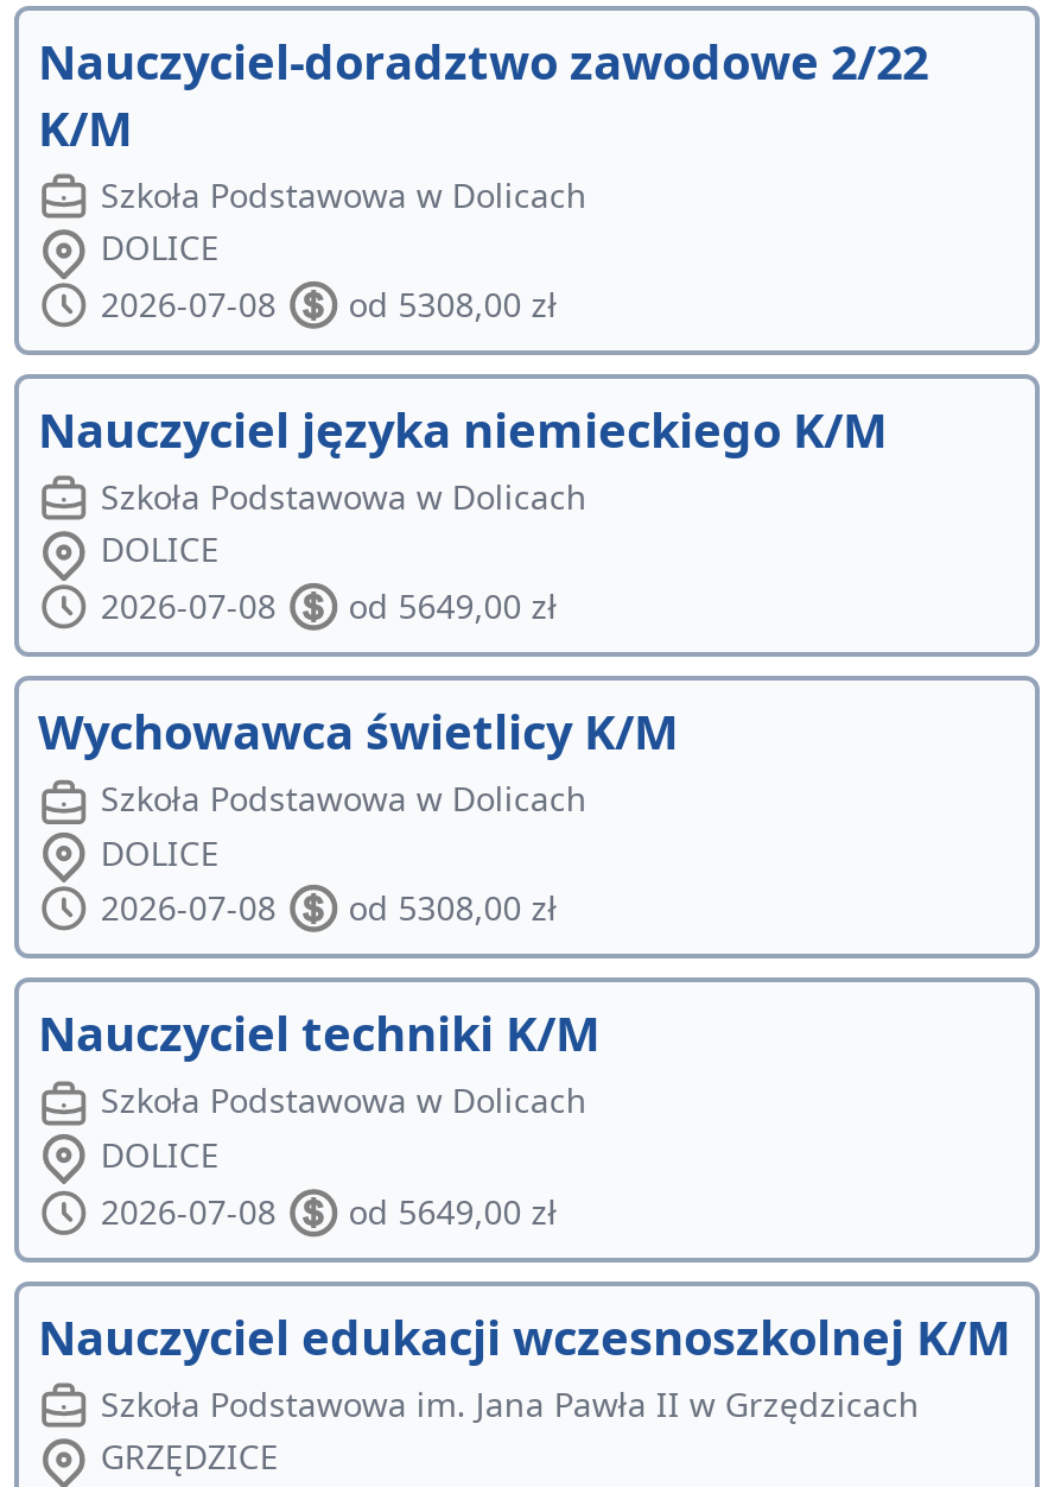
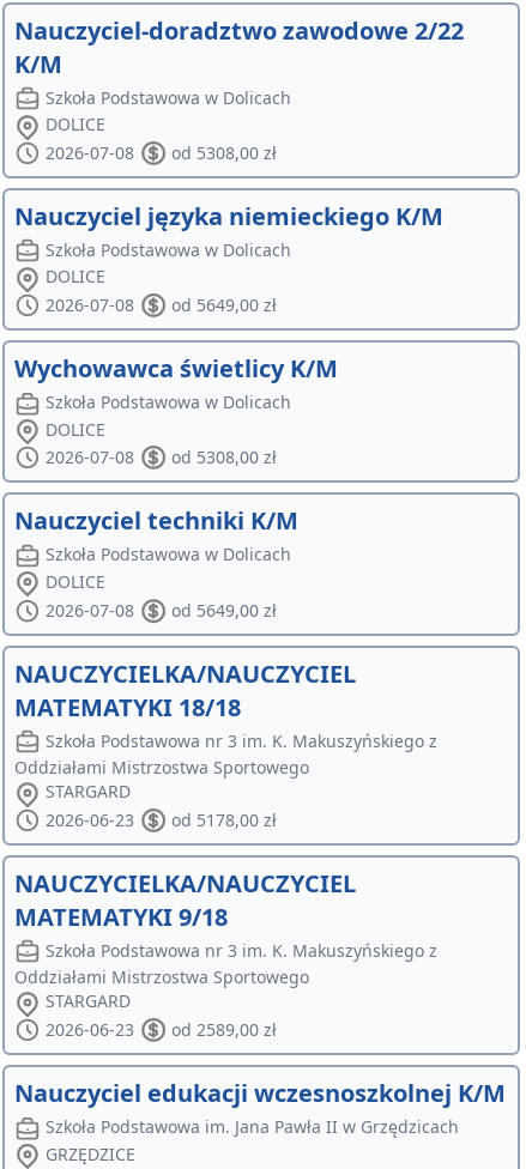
none -> [14,657,438,1041] NAUCZYCIELKA/NAUCZYCIEL | MATEMATYKI 18/18 | Szkoła Podstawowa nr 3 im. K. Makuszyńskiego z | Oddziałami Mistrzostwa Sportowego | STARGARD | 2026-06-23 | od 5178,00 zł | NAUCZYCIELKA/NAUCZYCIEL | MATEMATYKI 9/18 | Szkoła Podstawowa nr 3 im. K. Makuszyńskiego z | Oddziałami Mistrzostwa Sportowego | STARGARD | 2026-06-23 | od 2589,00 zł

